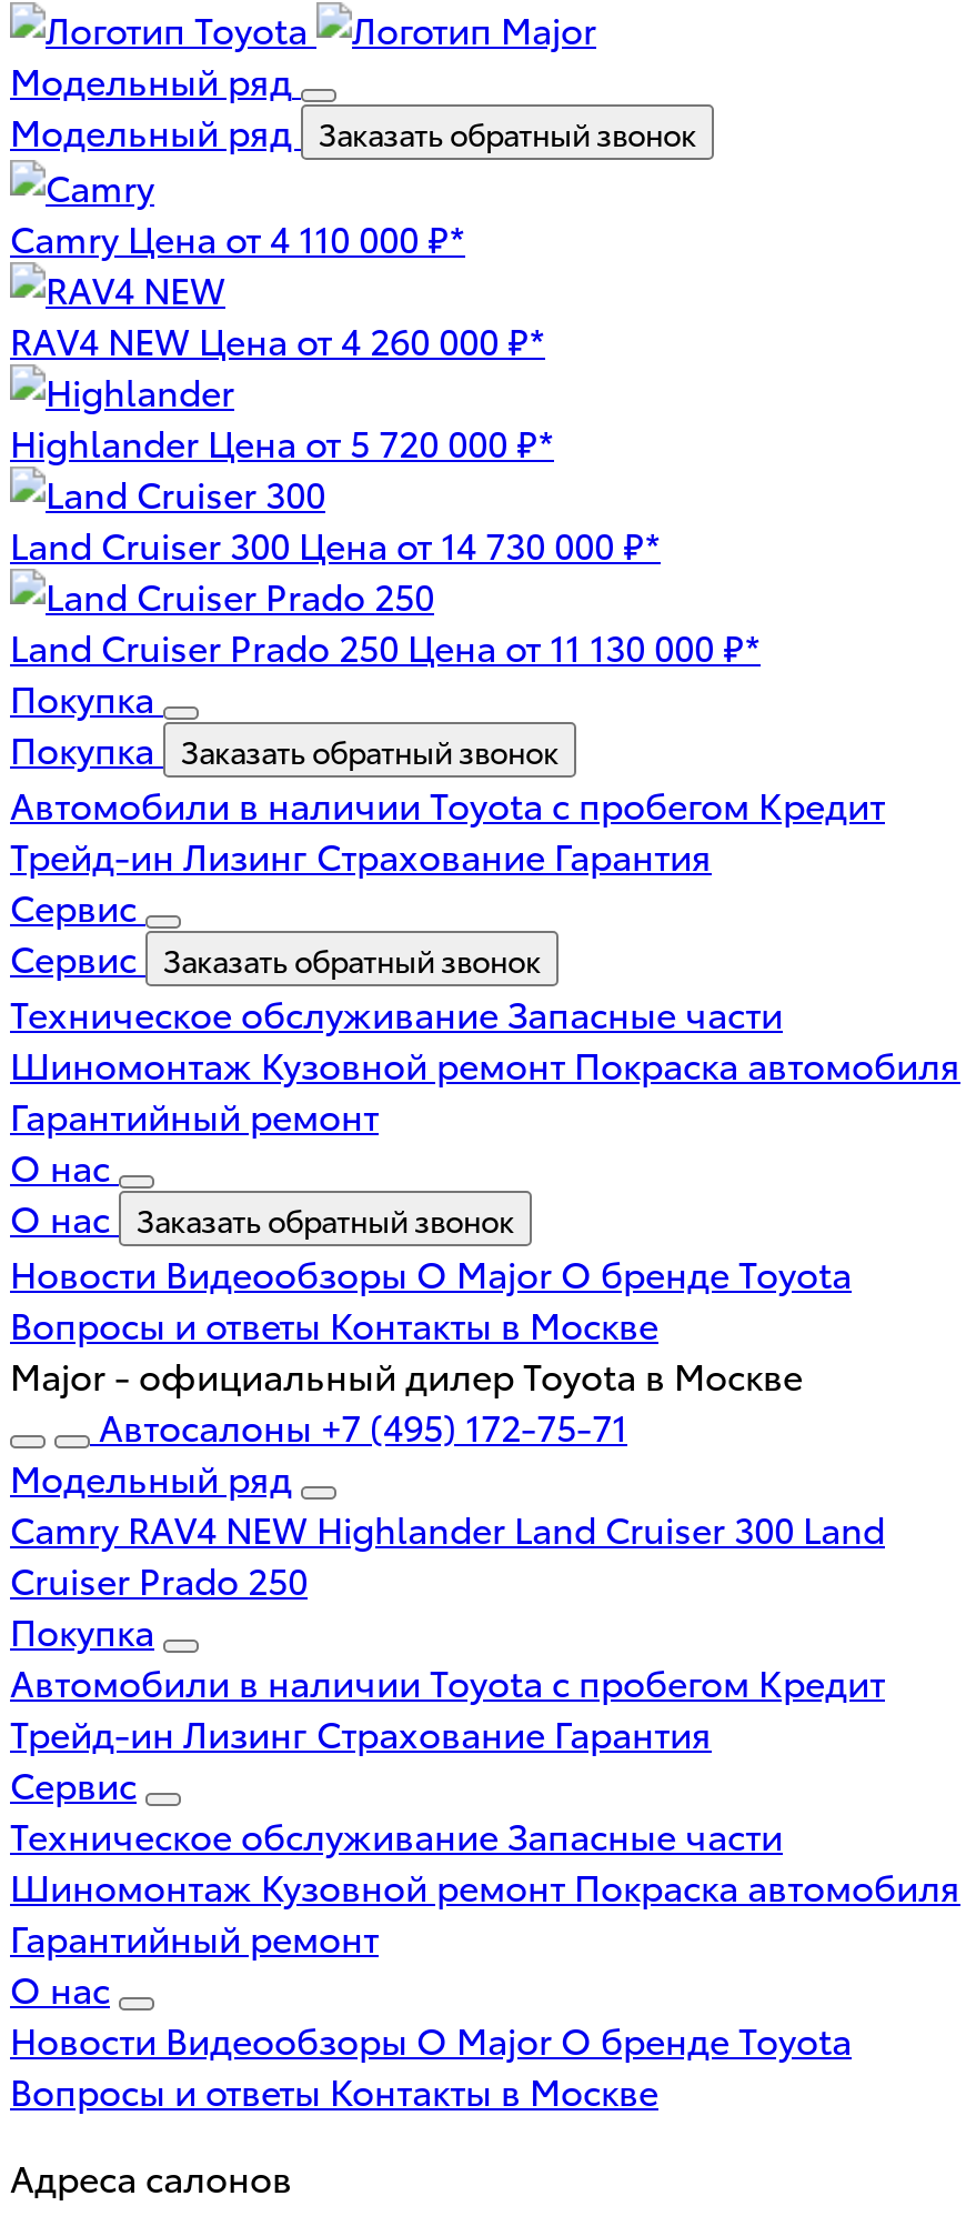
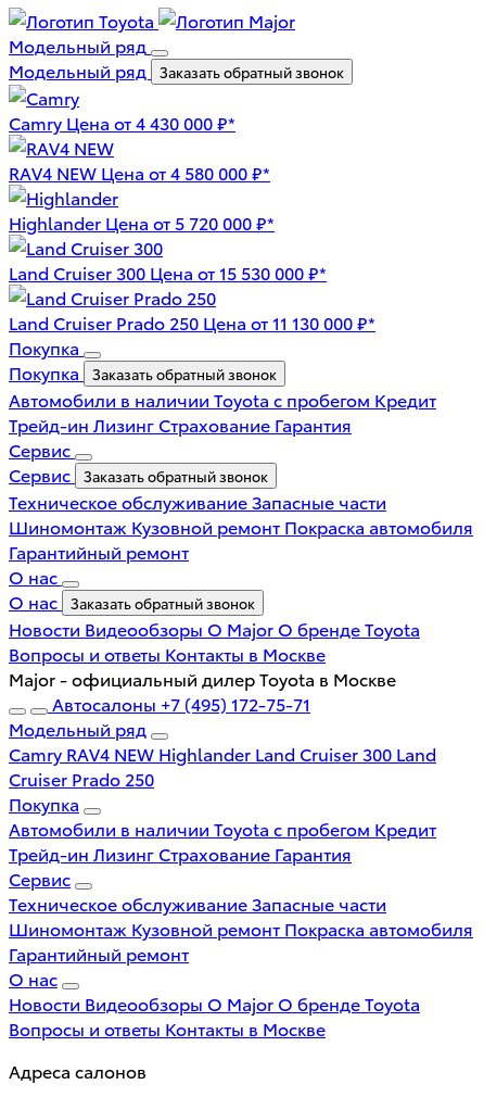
[10,211,465,262] Camry Цена от 4 110 000 ₽* -> [9,110,235,135] Camry Цена от 4 430 000 ₽*
[10,313,545,364] RAV4 NEW Цена от 4 260 000 ₽* -> [9,160,270,185] RAV4 NEW Цена от 4 580 000 ₽*
[10,518,661,569] Land Cruiser 300 Цена от 14 730 000 ₽* -> [9,260,327,285] Land Cruiser 300 Цена от 15 530 000 ₽*

